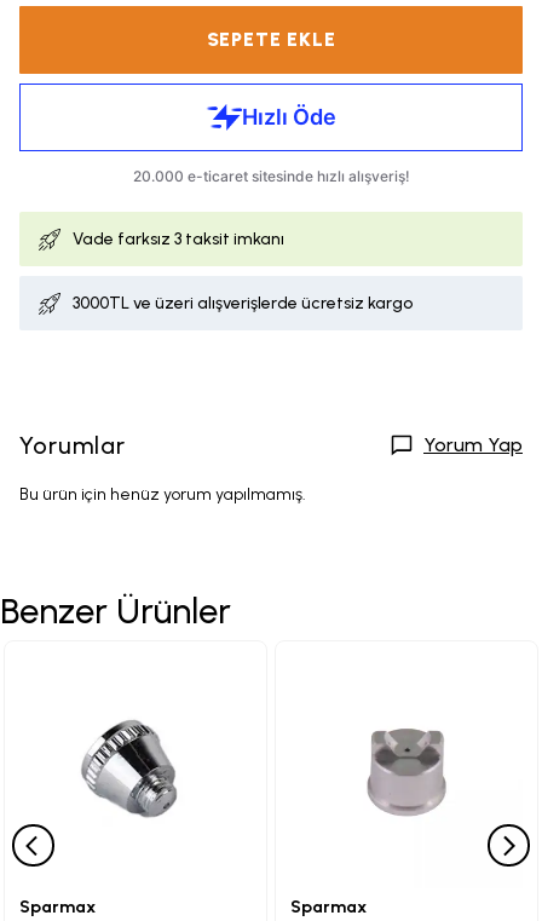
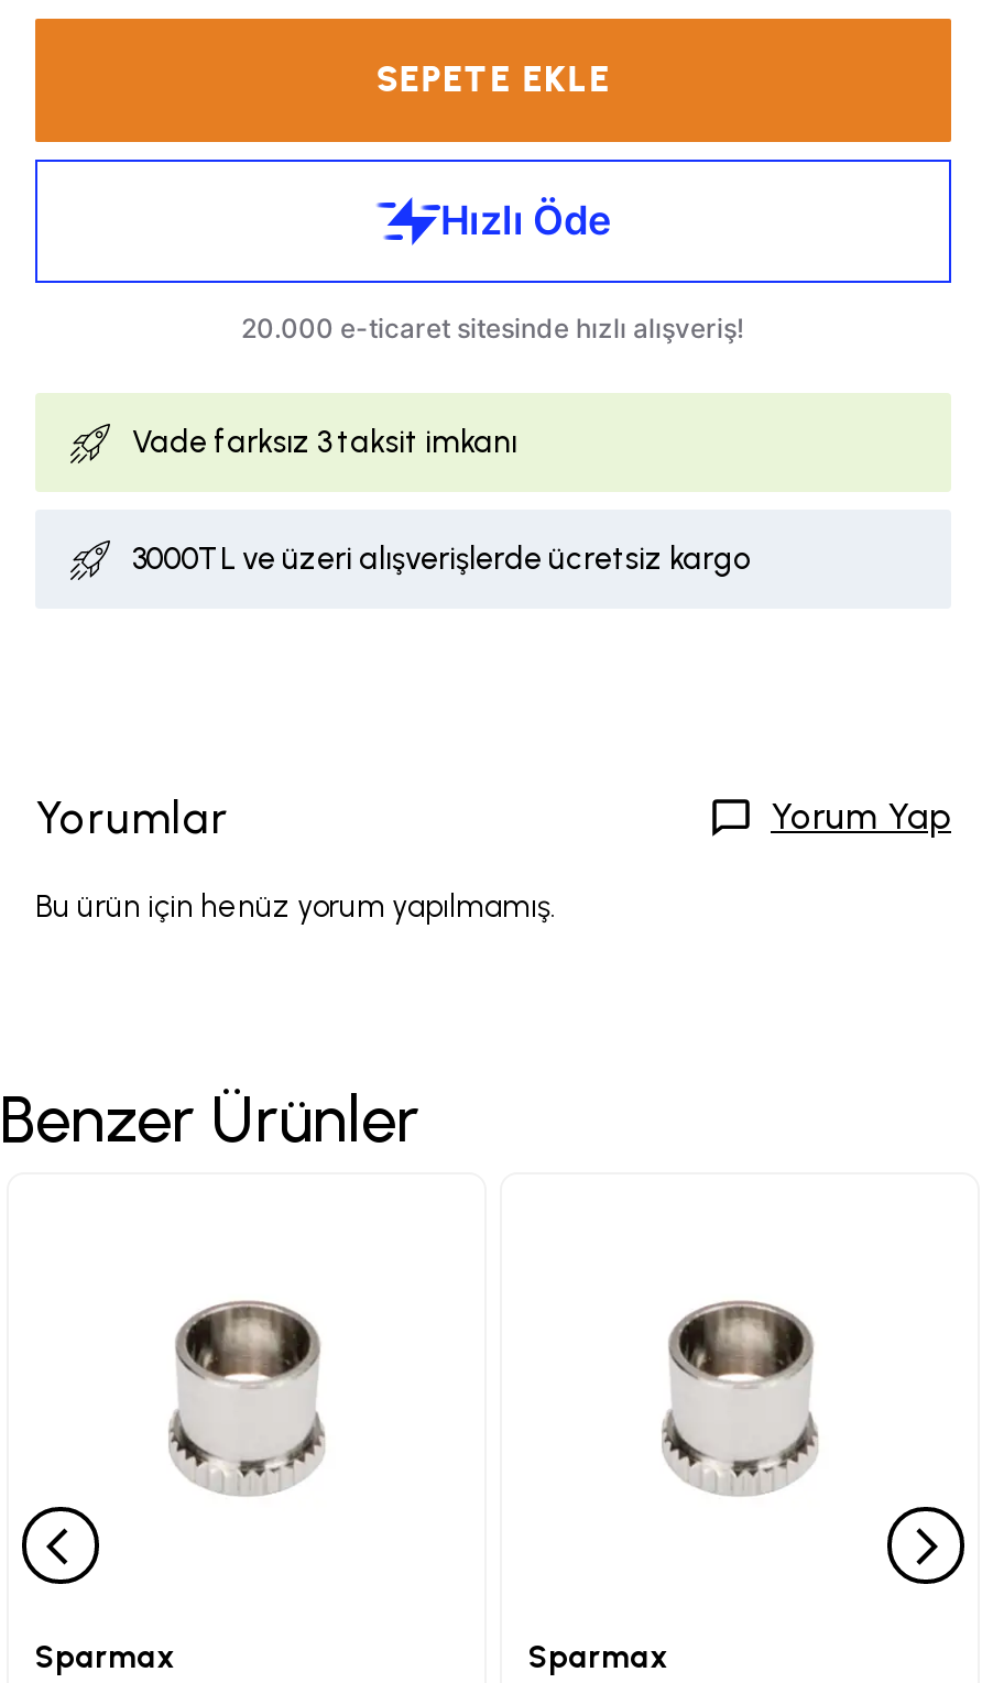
[80,712,178,818] [image] -> [148,1300,326,1498] [image]
[364,712,449,813] [image] -> [661,1300,819,1485] [image]

